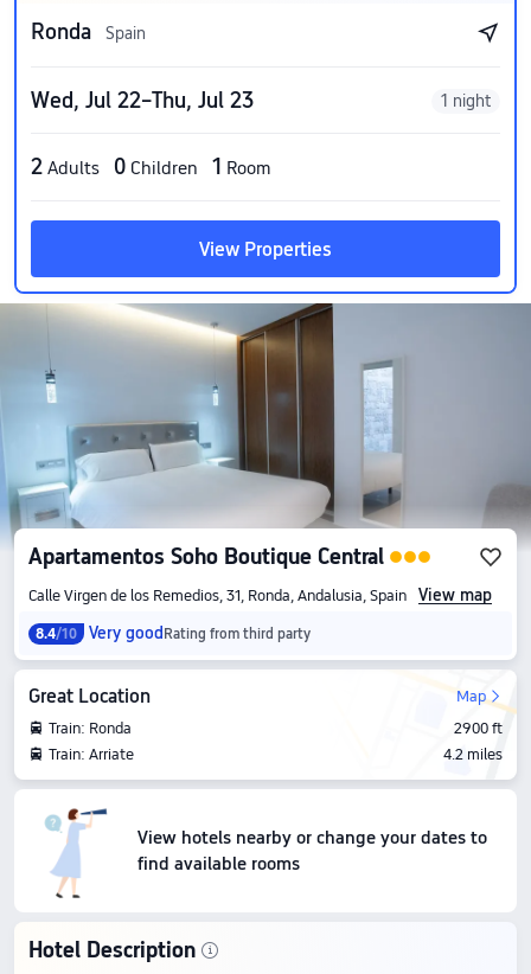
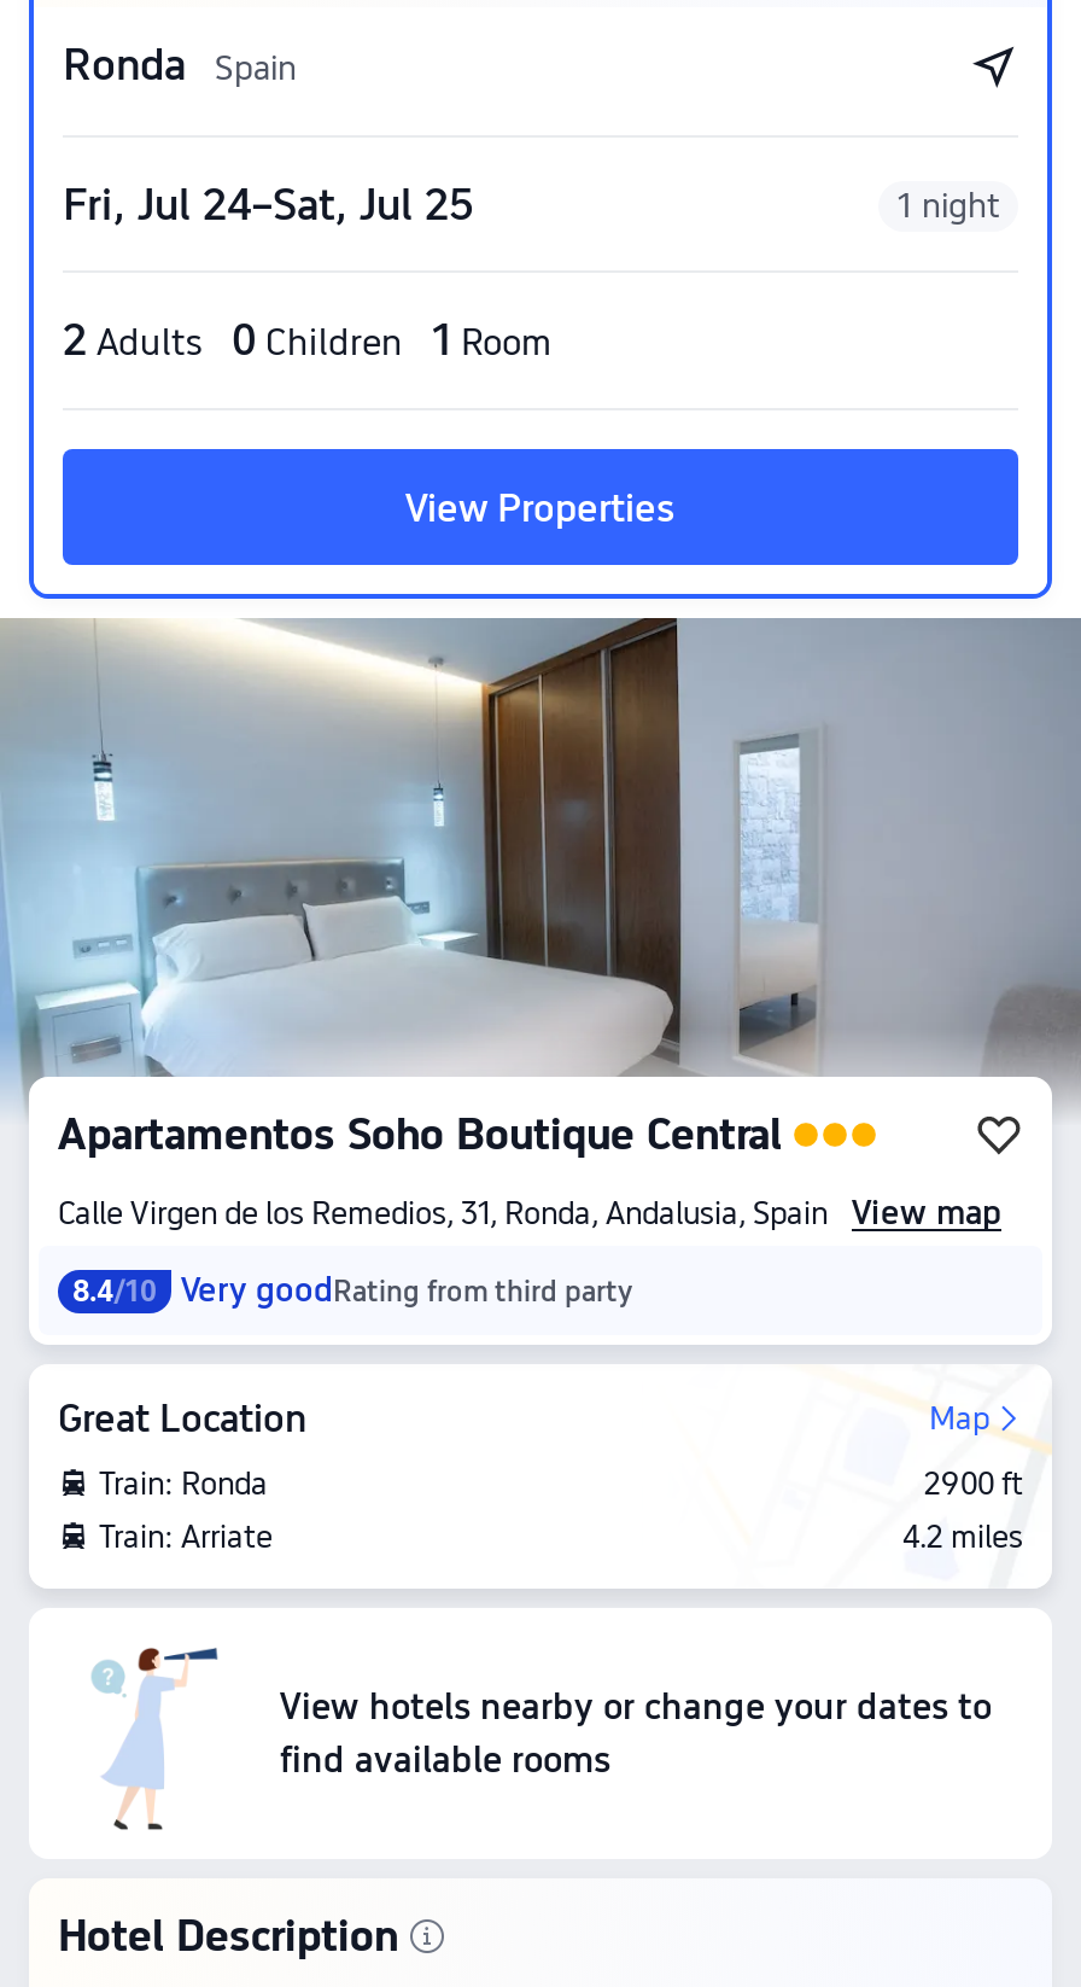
[31,88,254,113] Wed, Jul 22–Thu, Jul 23 -> [63,179,473,229] Fri, Jul 24–Sat, Jul 25

